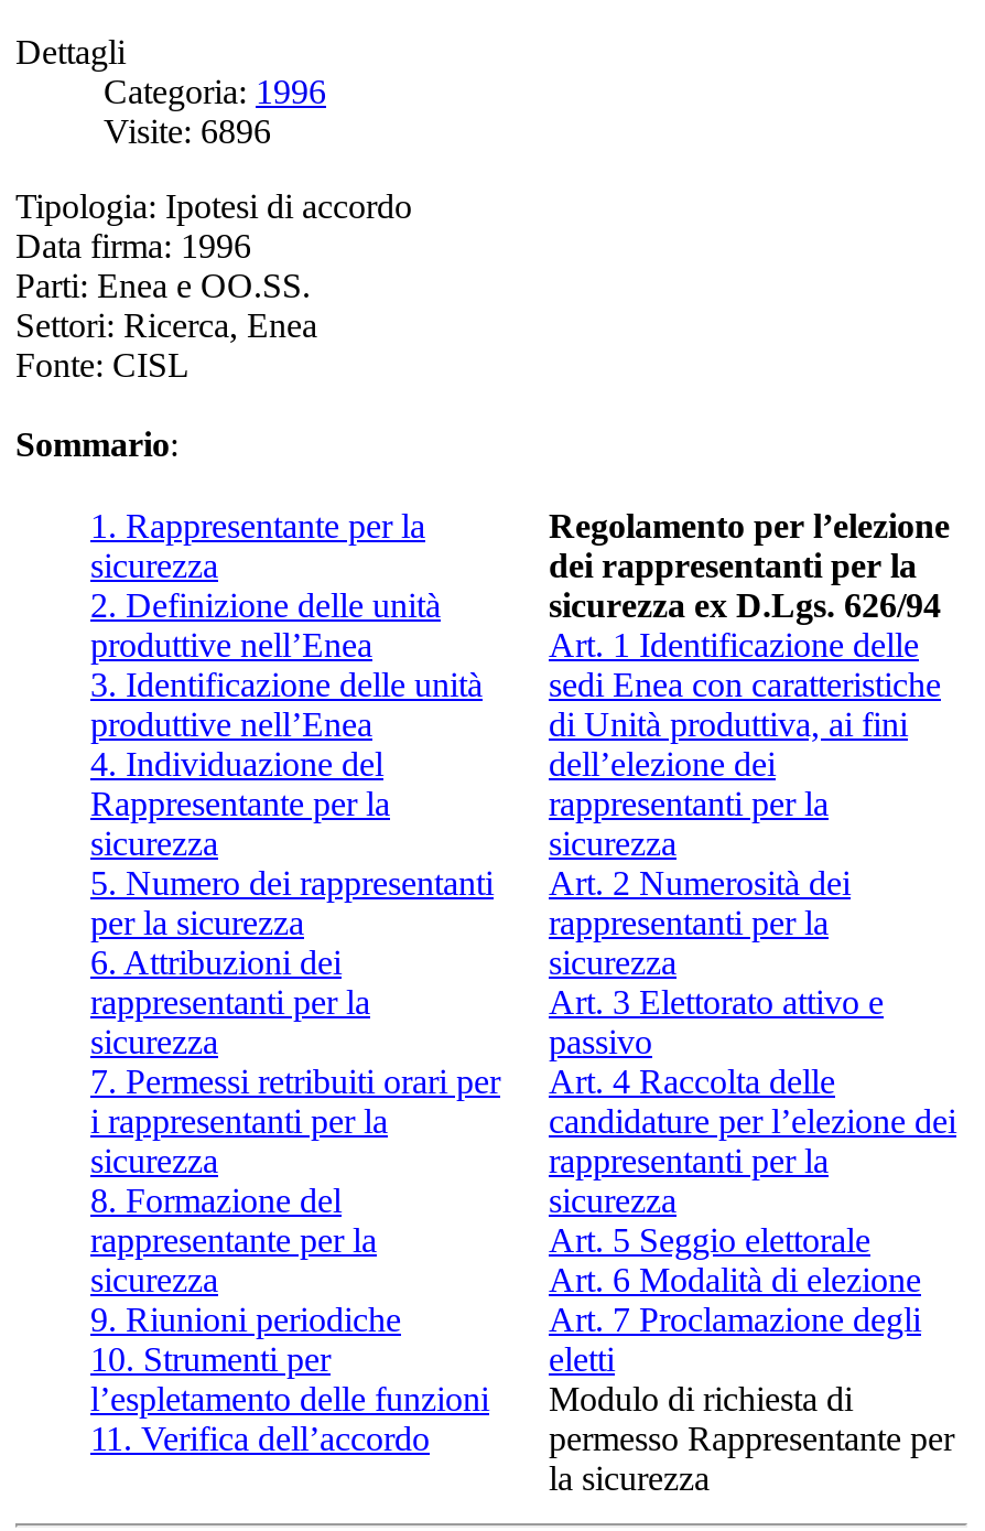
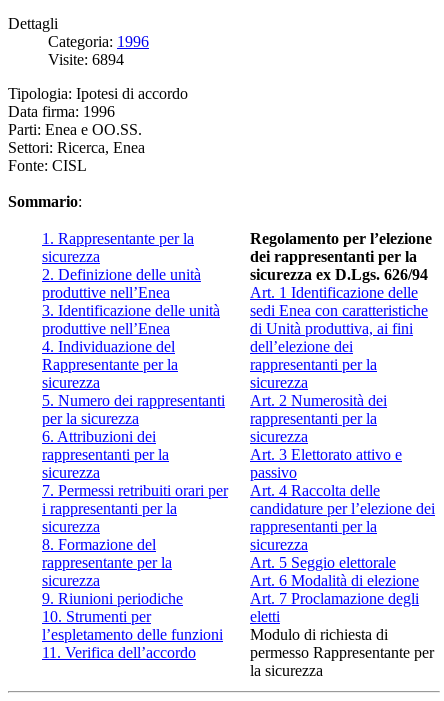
[104,112,271,149] Visite: 6896 -> [48,51,124,68] Visite: 6894

